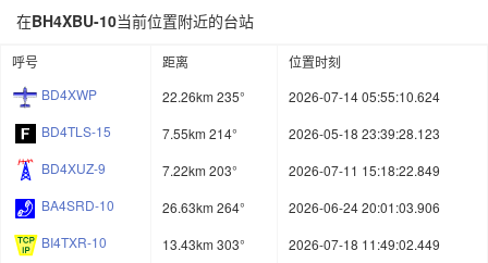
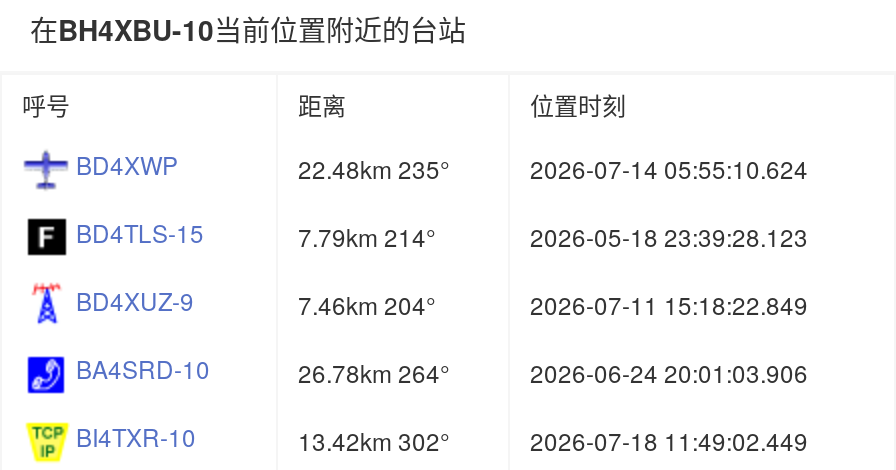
[162,87,245,105] 22.26km 235° -> [298,151,450,185] 22.48km 235°
[162,124,237,142] 7.55km 214° -> [298,219,436,253] 7.79km 214°
[162,161,237,179] 7.22km 203° -> [298,287,436,321] 7.46km 204°
[162,198,245,216] 26.63km 264° -> [298,355,450,389] 26.78km 264°
[162,235,245,253] 13.43km 303° -> [298,423,450,457] 13.42km 302°

